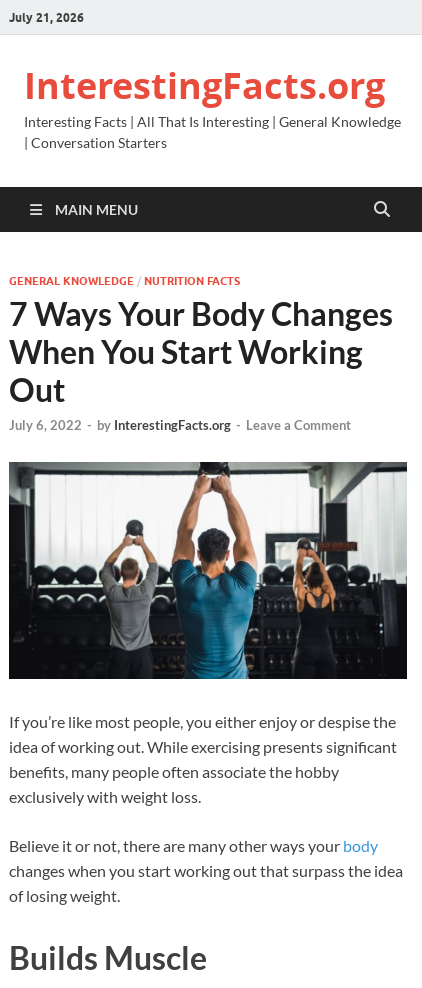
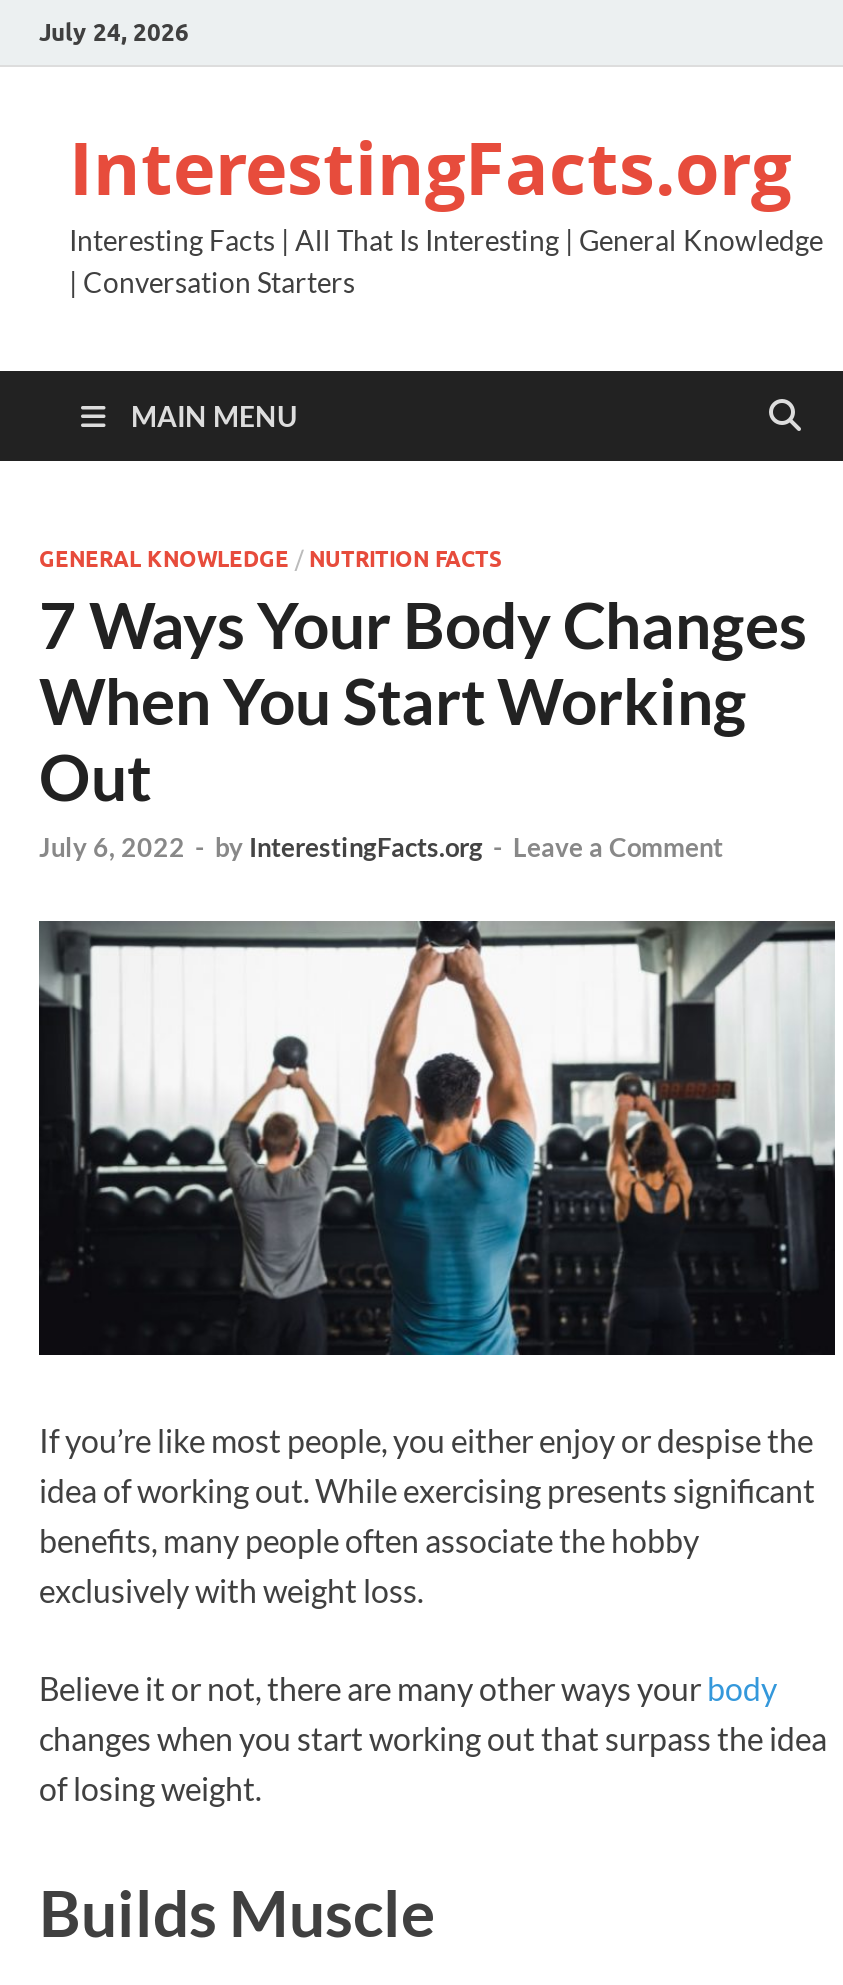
[9,9,84,24] July 21, 2026 -> [39,16,189,46] July 24, 2026

